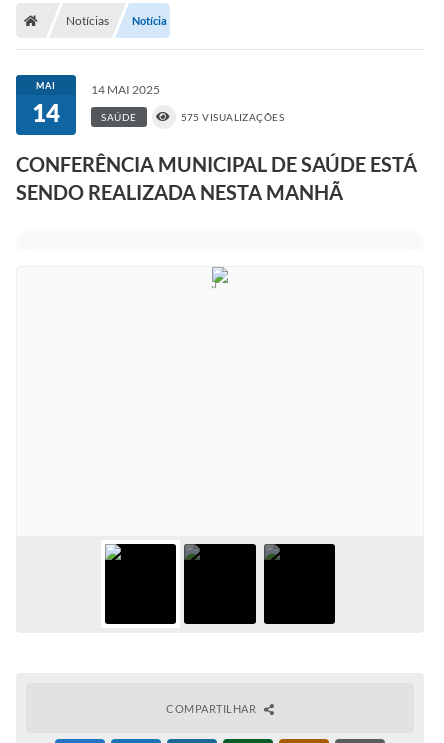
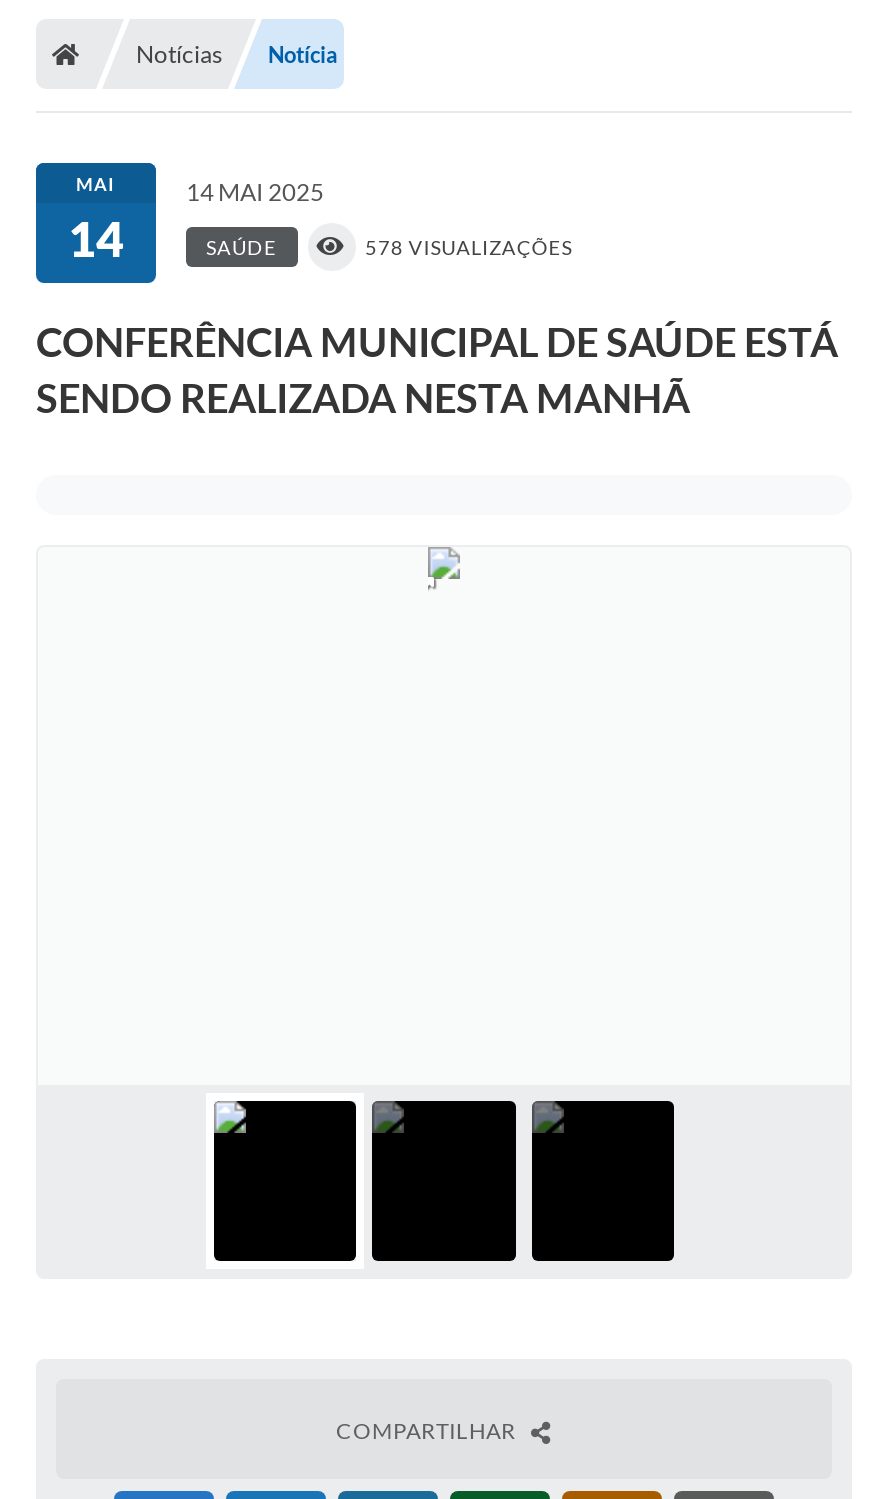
[180,111,284,123] 575 VISUALIZAÇÕES -> [365,236,572,260] 578 VISUALIZAÇÕES

